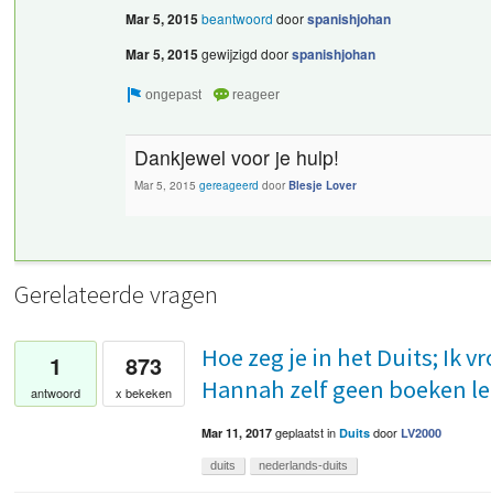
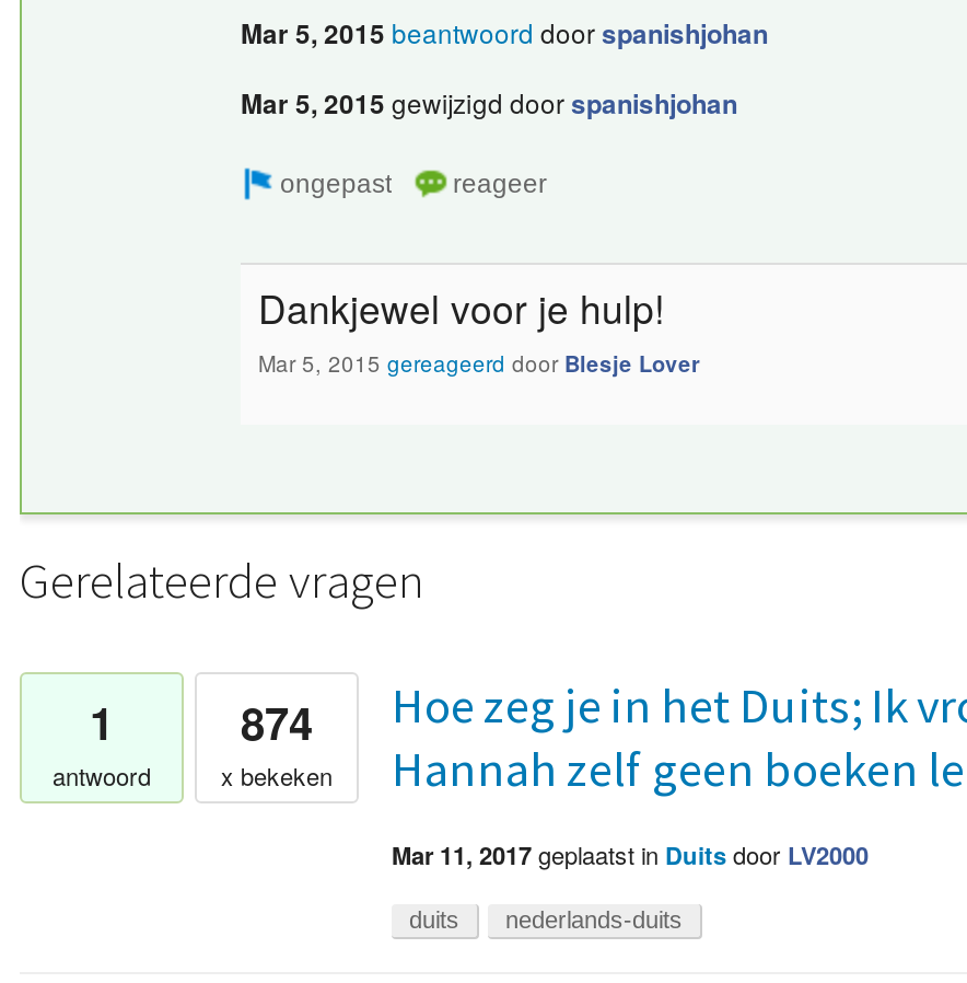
[126,349,162,381] 873 -> [241,689,313,753] 874

